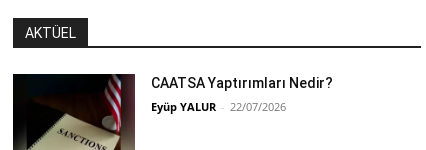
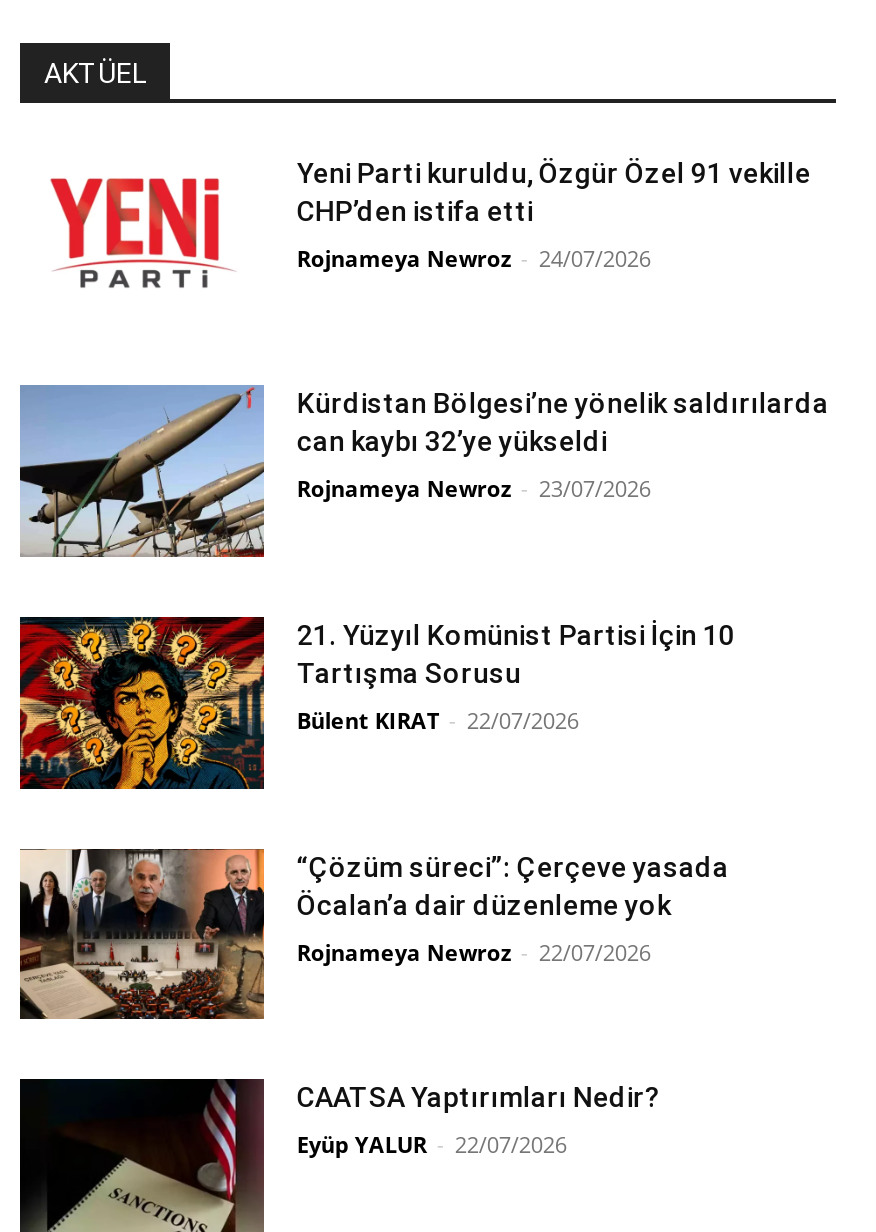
none -> [18,384,829,560] [image] | Kürdistan Bölgesi’ne yönelik saldırılarda | can kaybı 32’ye yükseldi | Rojnameya Newroz - 23/07/2026
none -> [18,614,735,792] [image] | 21. Yüzyıl Komünist Partisi İçin 10 | Tartışma Sorusu | Bülent KIRAT - 22/07/2026
none -> [18,846,729,1028] [image] | “Çözüm süreci”: Çerçeve yasada | Öcalan’a dair düzenleme yok | Rojnameya Newroz - 22/07/2026
none -> [50,156,811,290] [image] | Yeni Parti kuruldu, Özgür Özel 91 vekille | CHP’den istifa etti | Rojnameya Newroz - 24/07/2026

